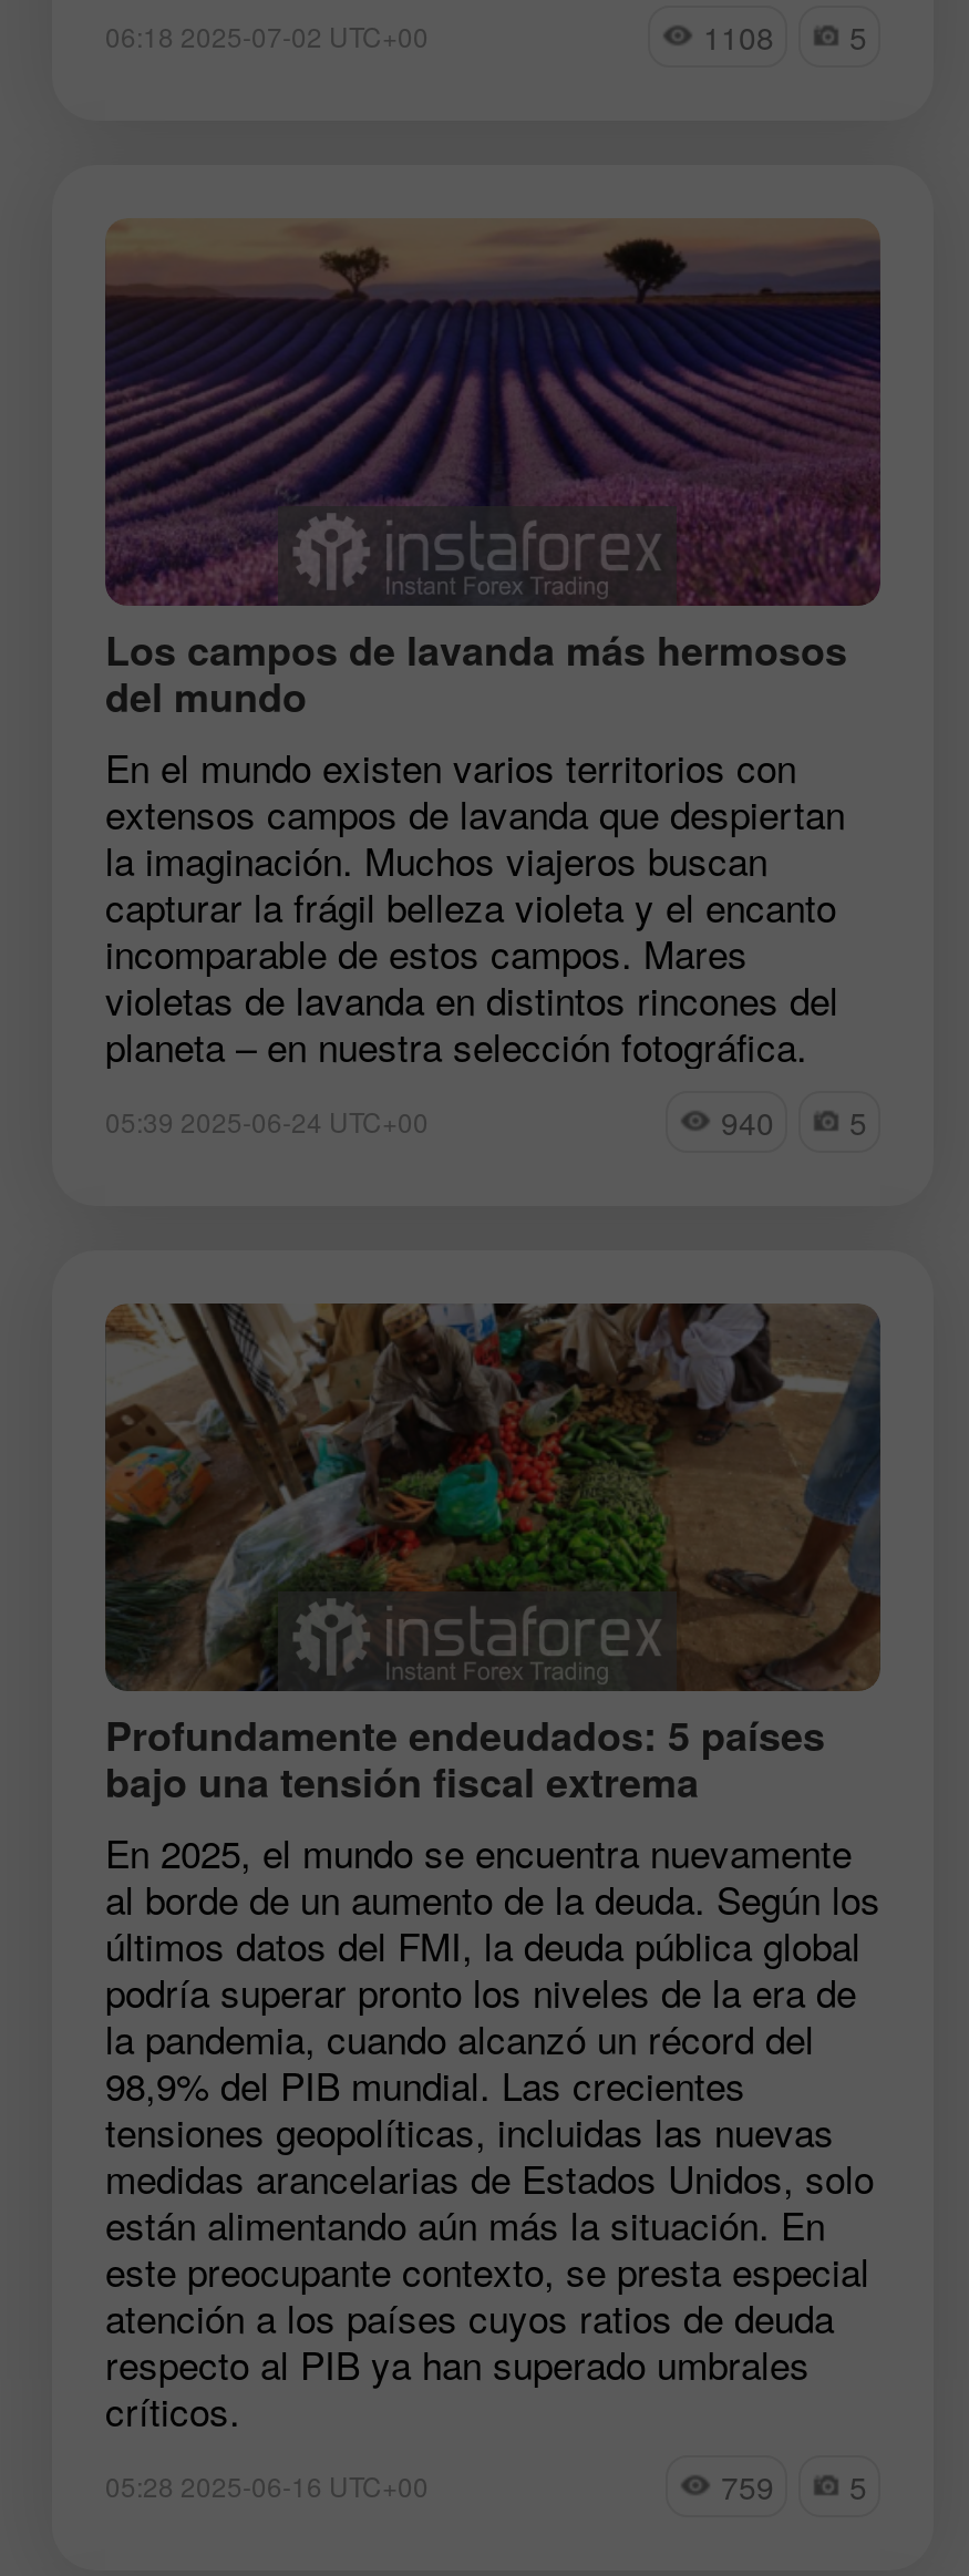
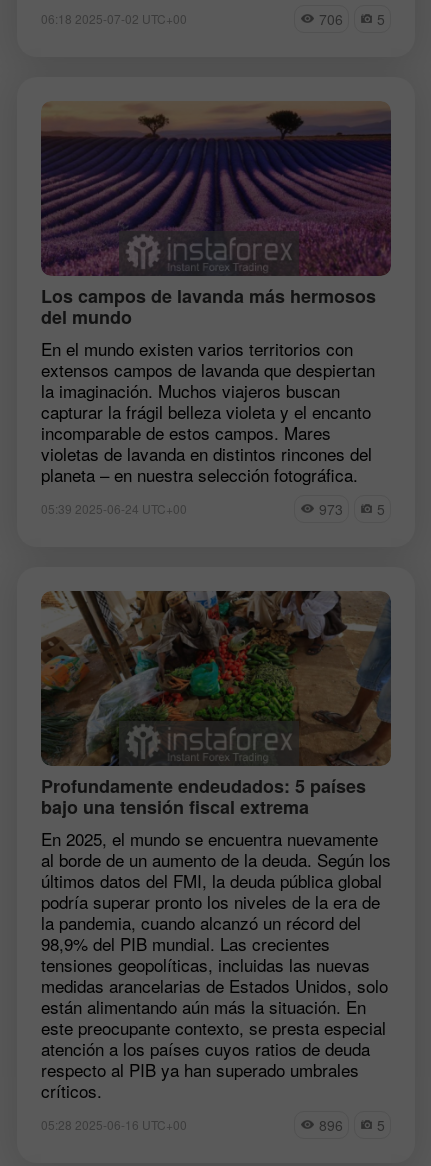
[703,14,867,59] 1108 5 -> [319,9,385,29] 706 5
[721,1100,867,1144] 940 5 -> [319,499,385,519] 973 5
[721,2464,867,2508] 759 5 -> [319,1115,385,1135] 896 5

